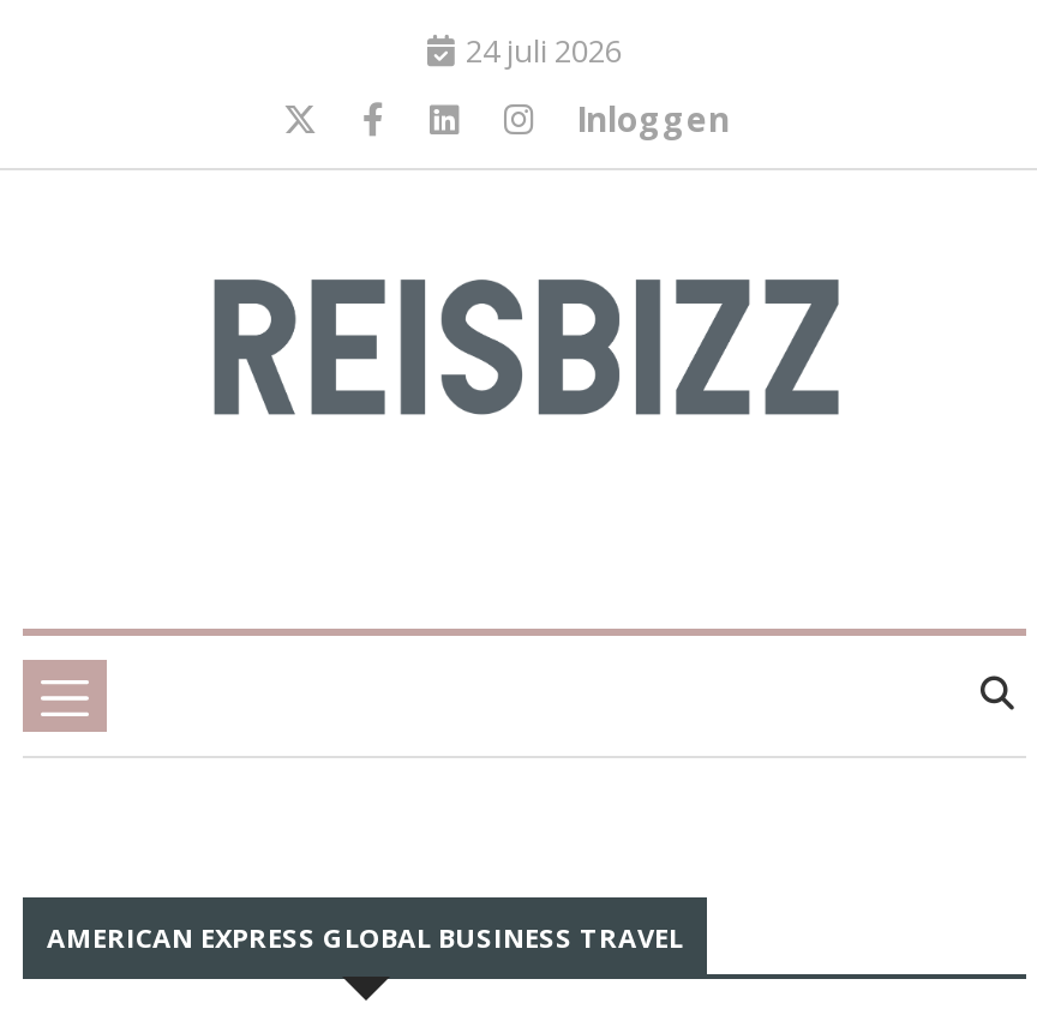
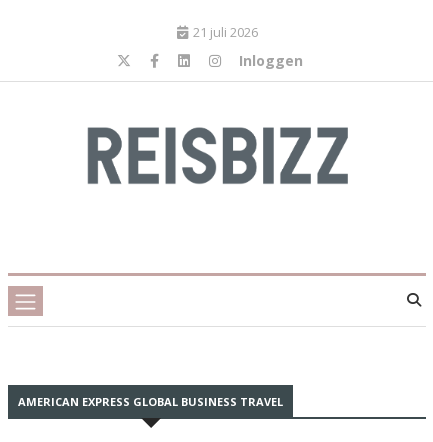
[466,29,622,72] 24 juli 2026 -> [192,23,257,41] 21 juli 2026

